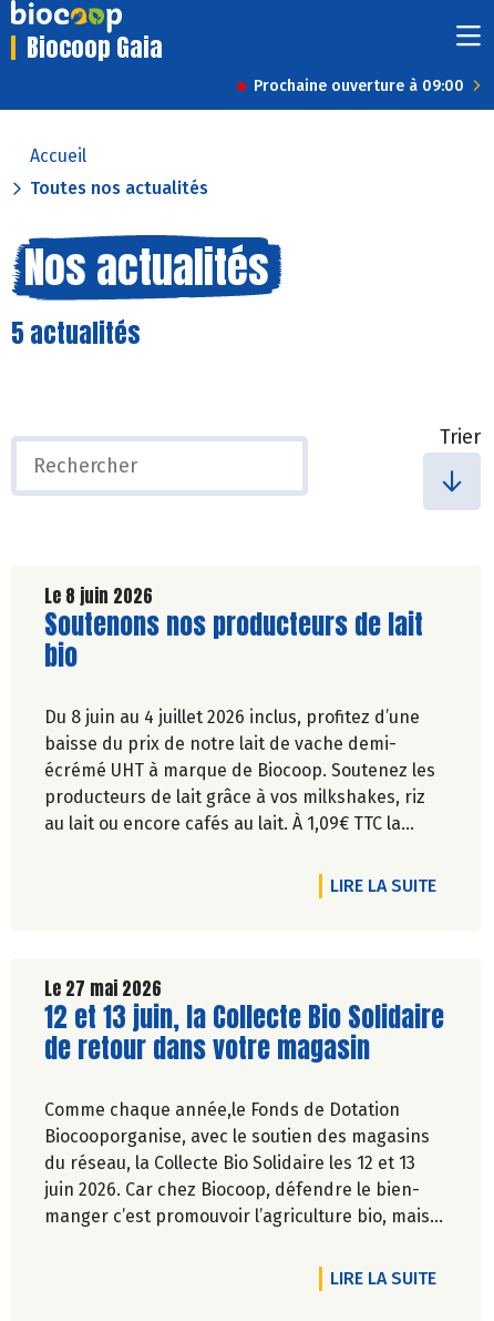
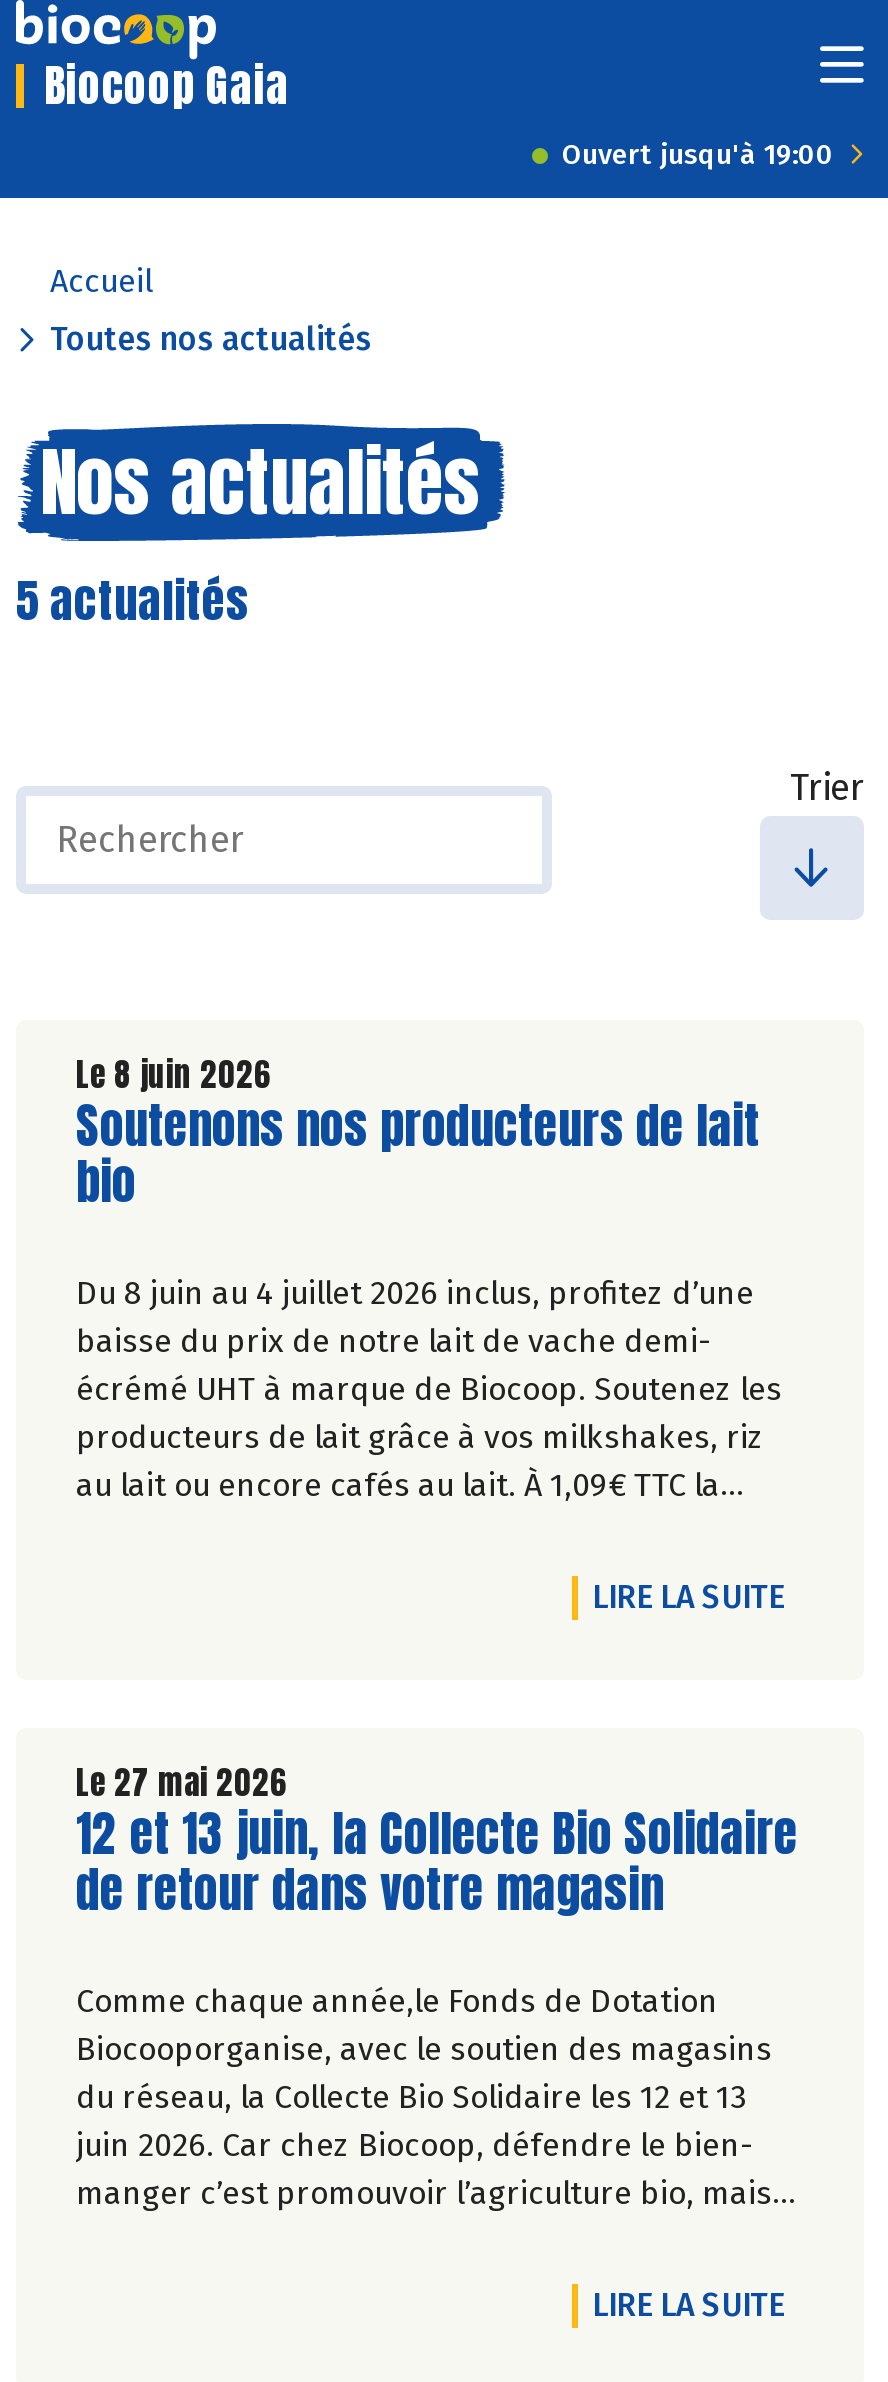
[254,77,464,95] Prochaine ouverture à 09:00 -> [562,138,834,172] Ouvert jusqu'à 19:00

